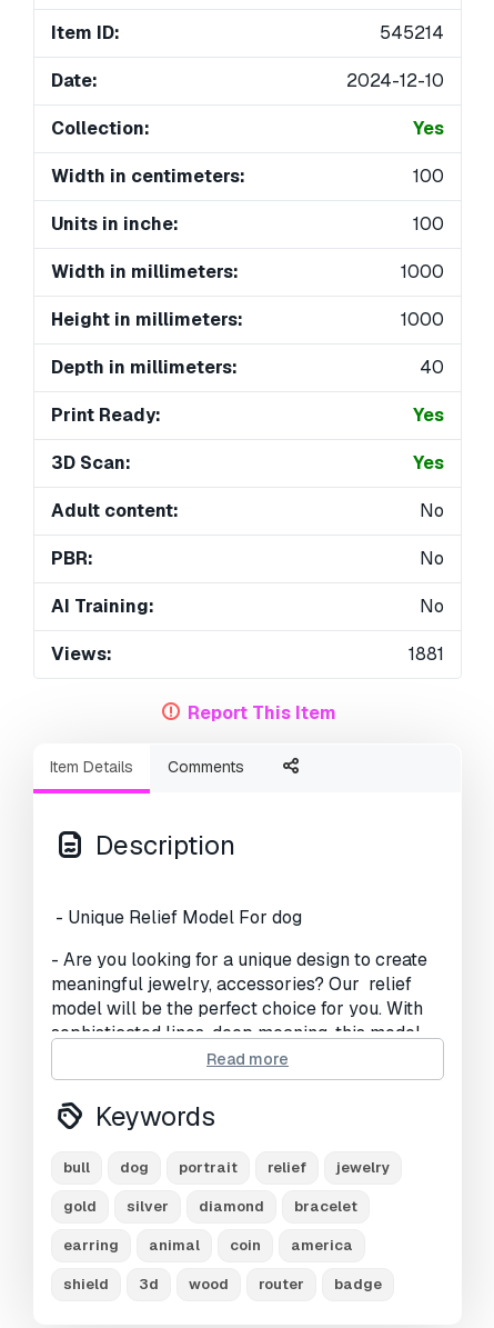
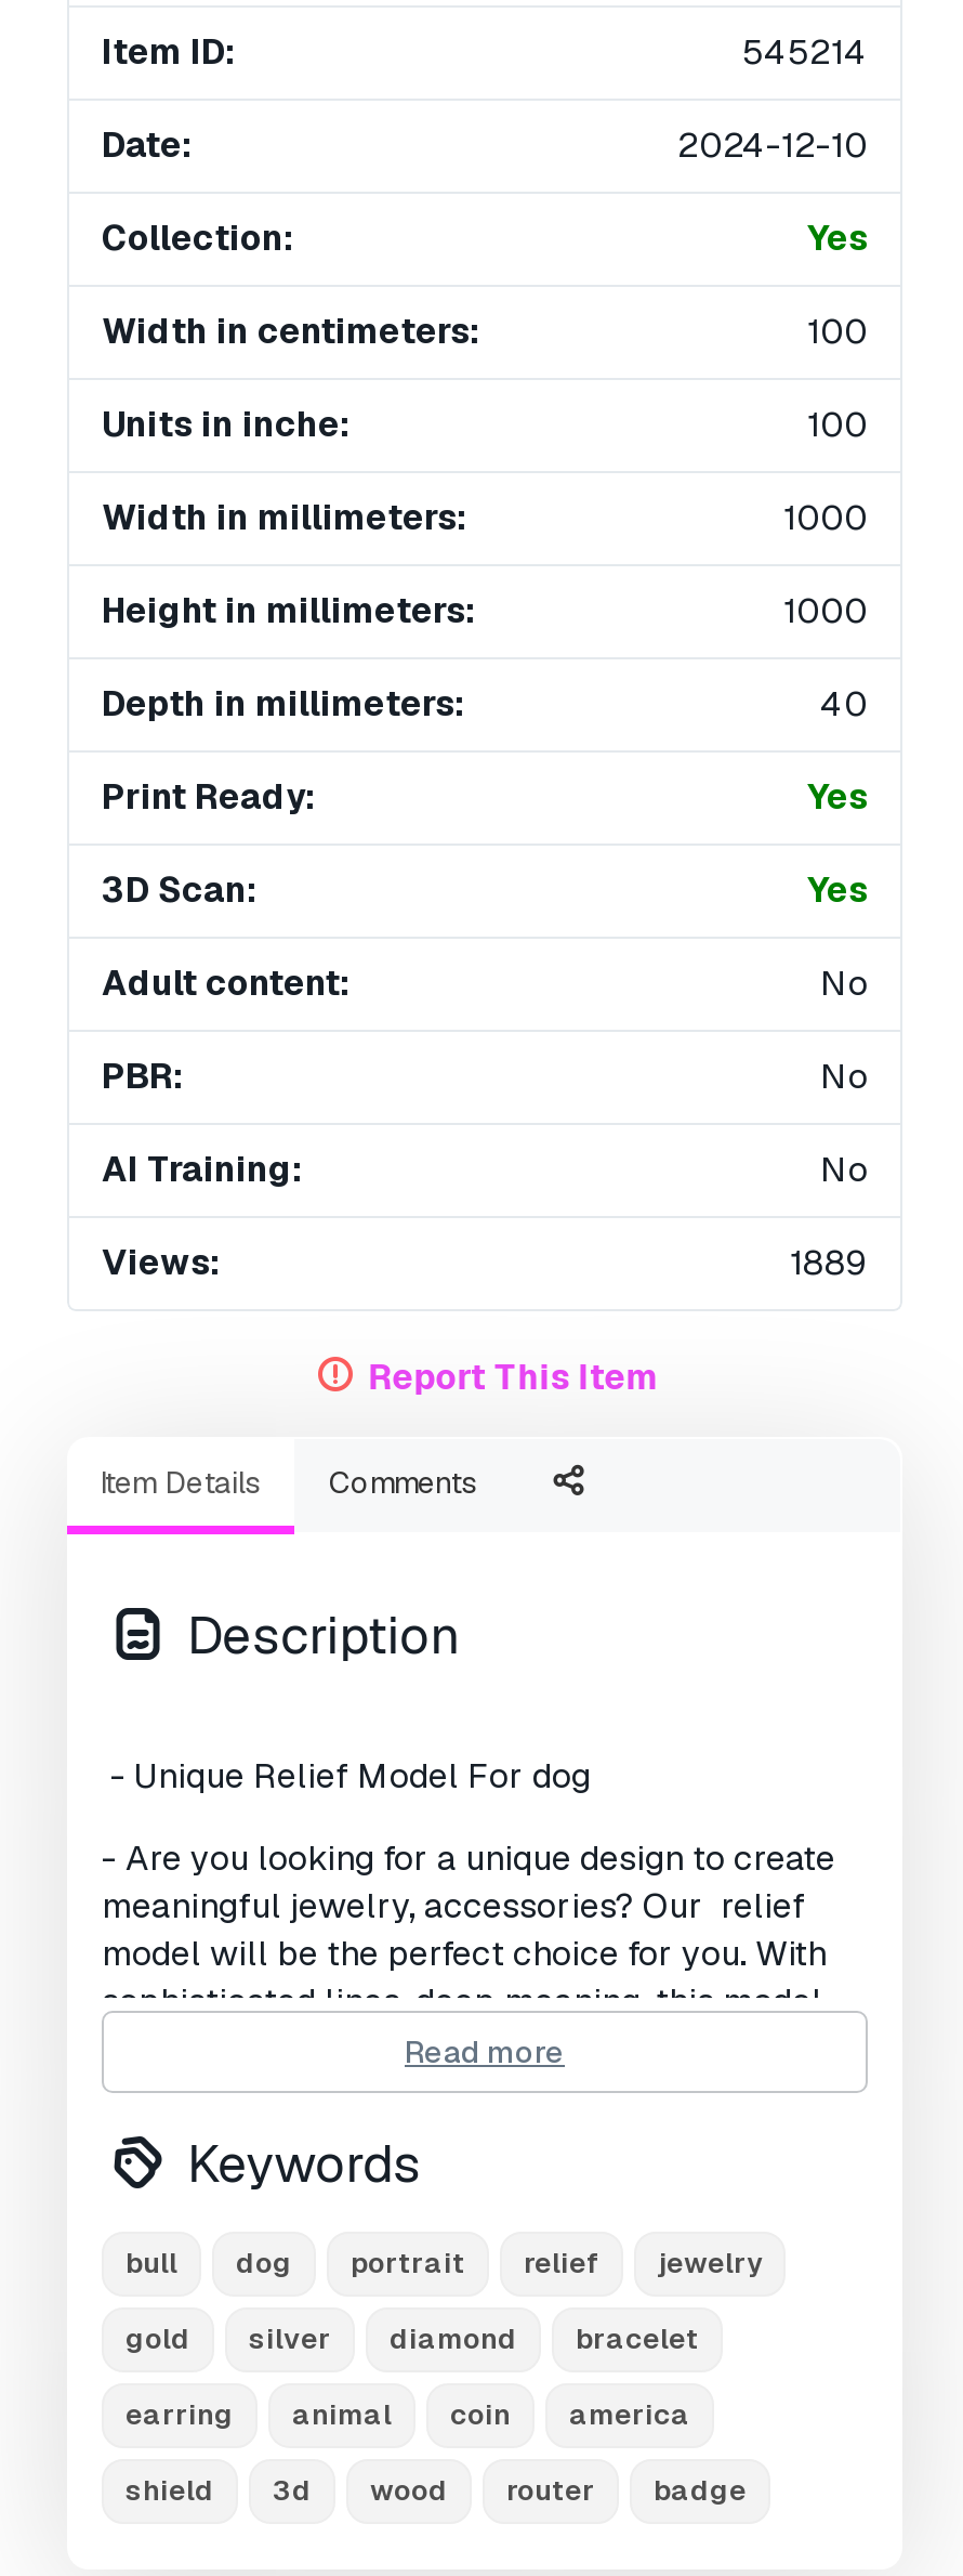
[409,642,444,665] 1881 -> [790,1239,868,1285] 1889

